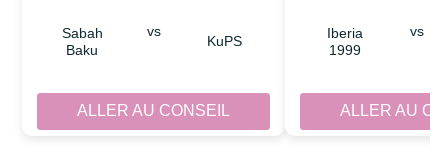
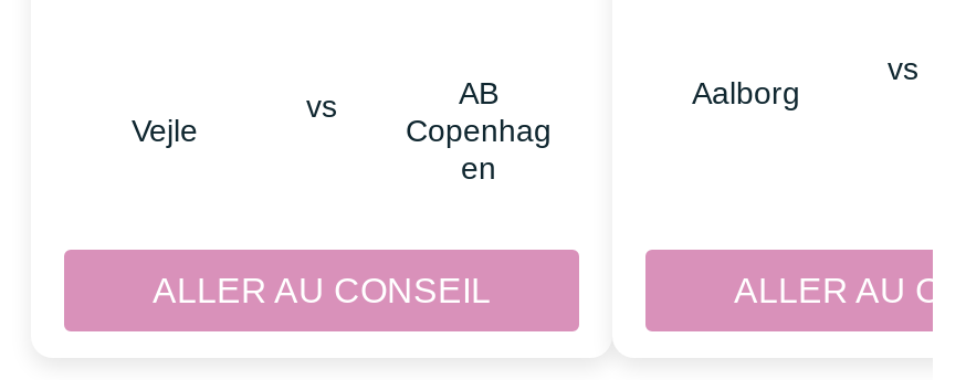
[62,24,103,57] Sabah | Baku -> [132,112,198,147] Vejle
[327,24,363,57] Iberia | 1999 -> [692,74,800,109] Aalborg
[207,33,242,49] KuPS -> [406,74,552,185] AB | Copenhag | en

